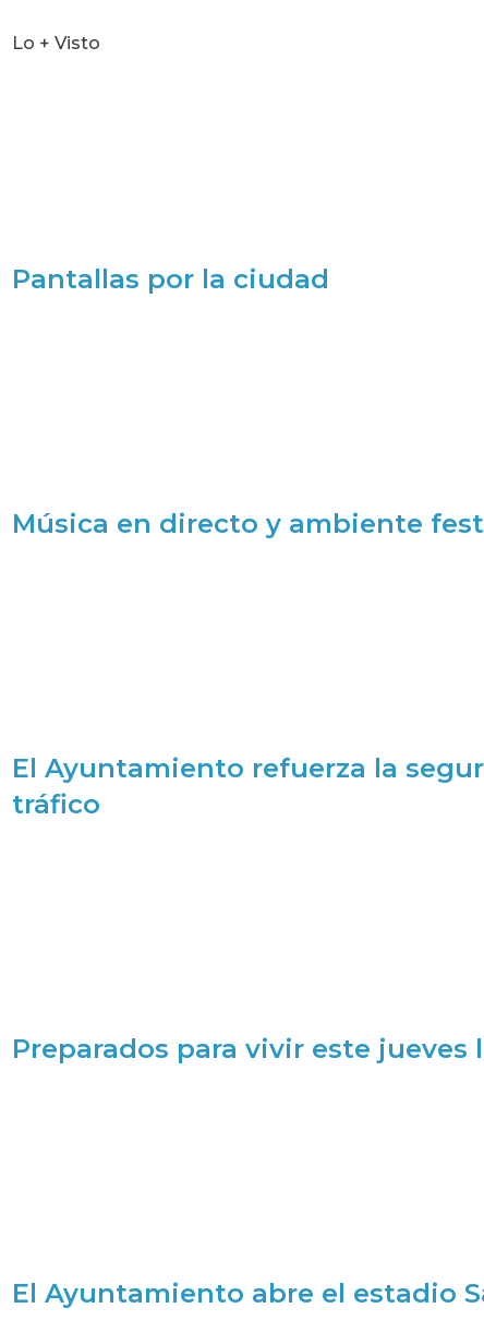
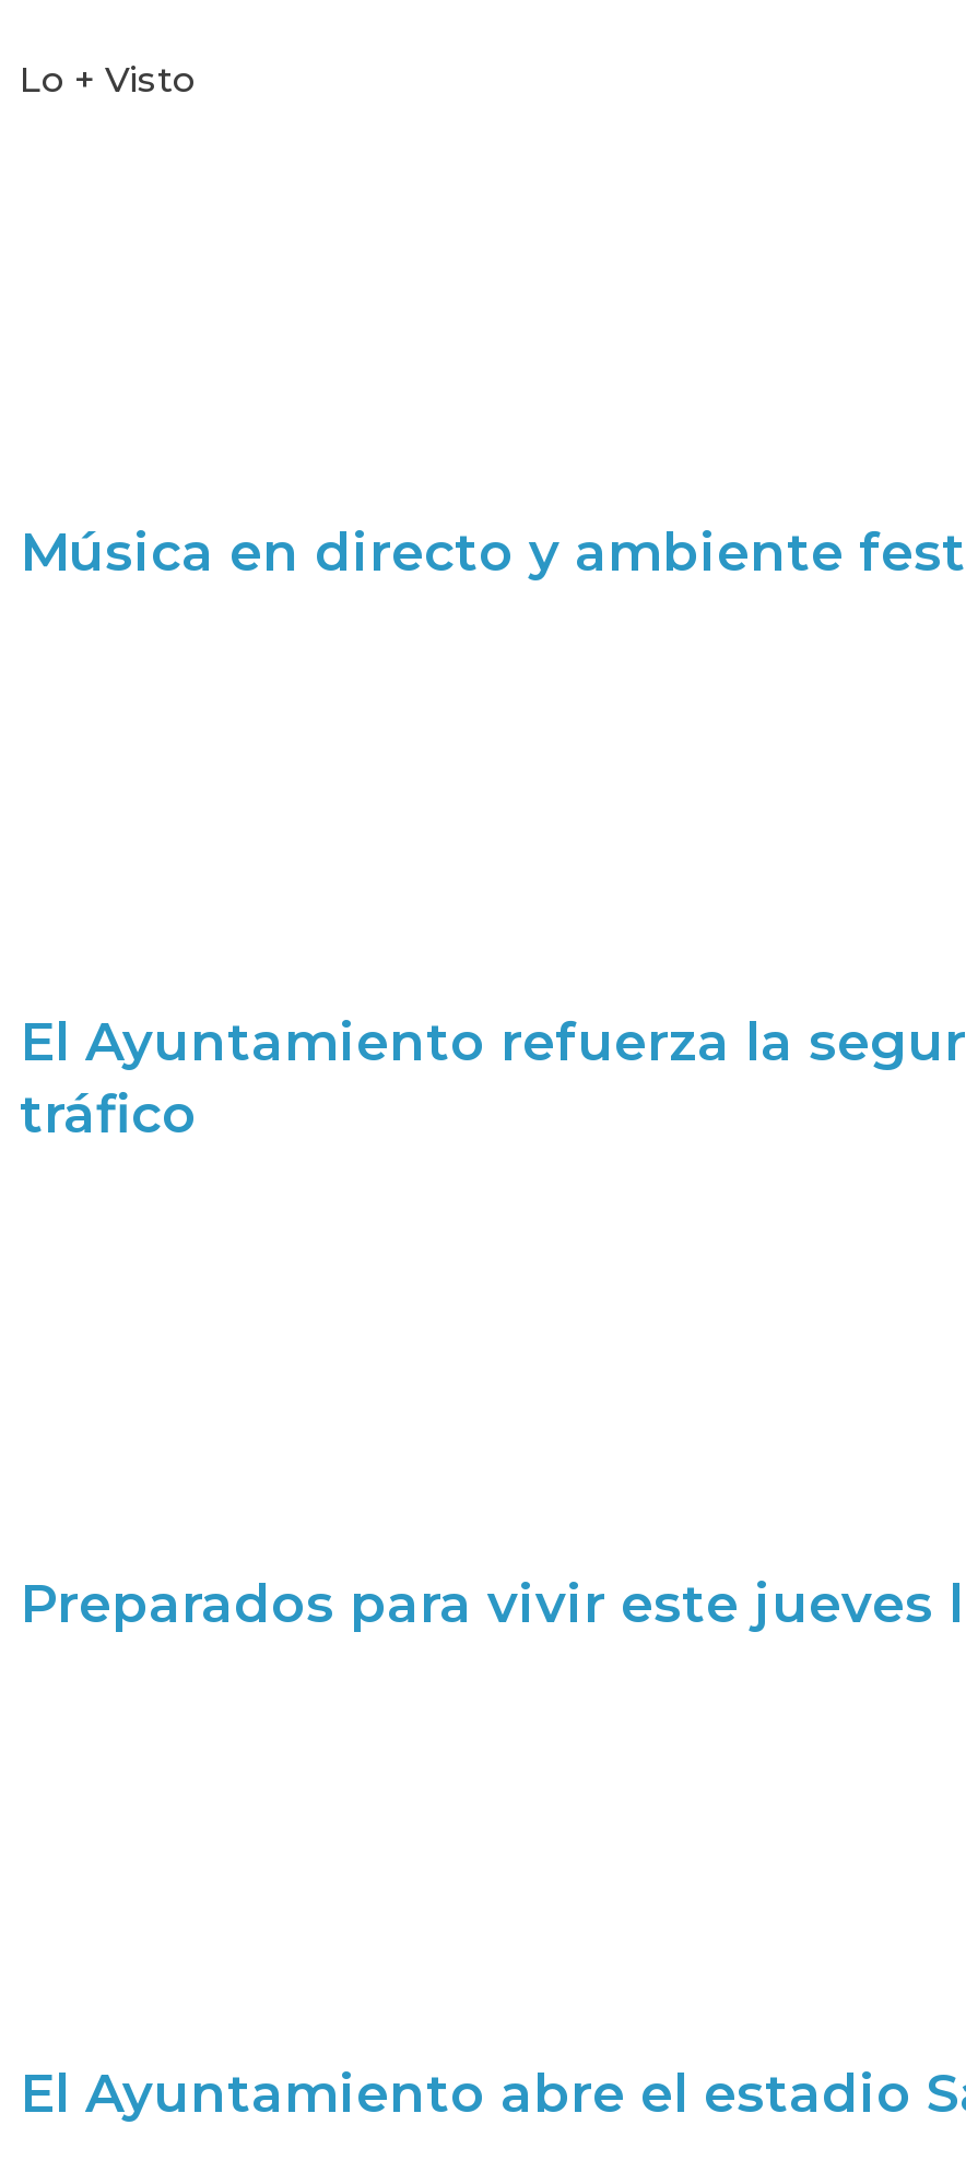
[12,263,329,294] Pantallas por la ciudad -> none

